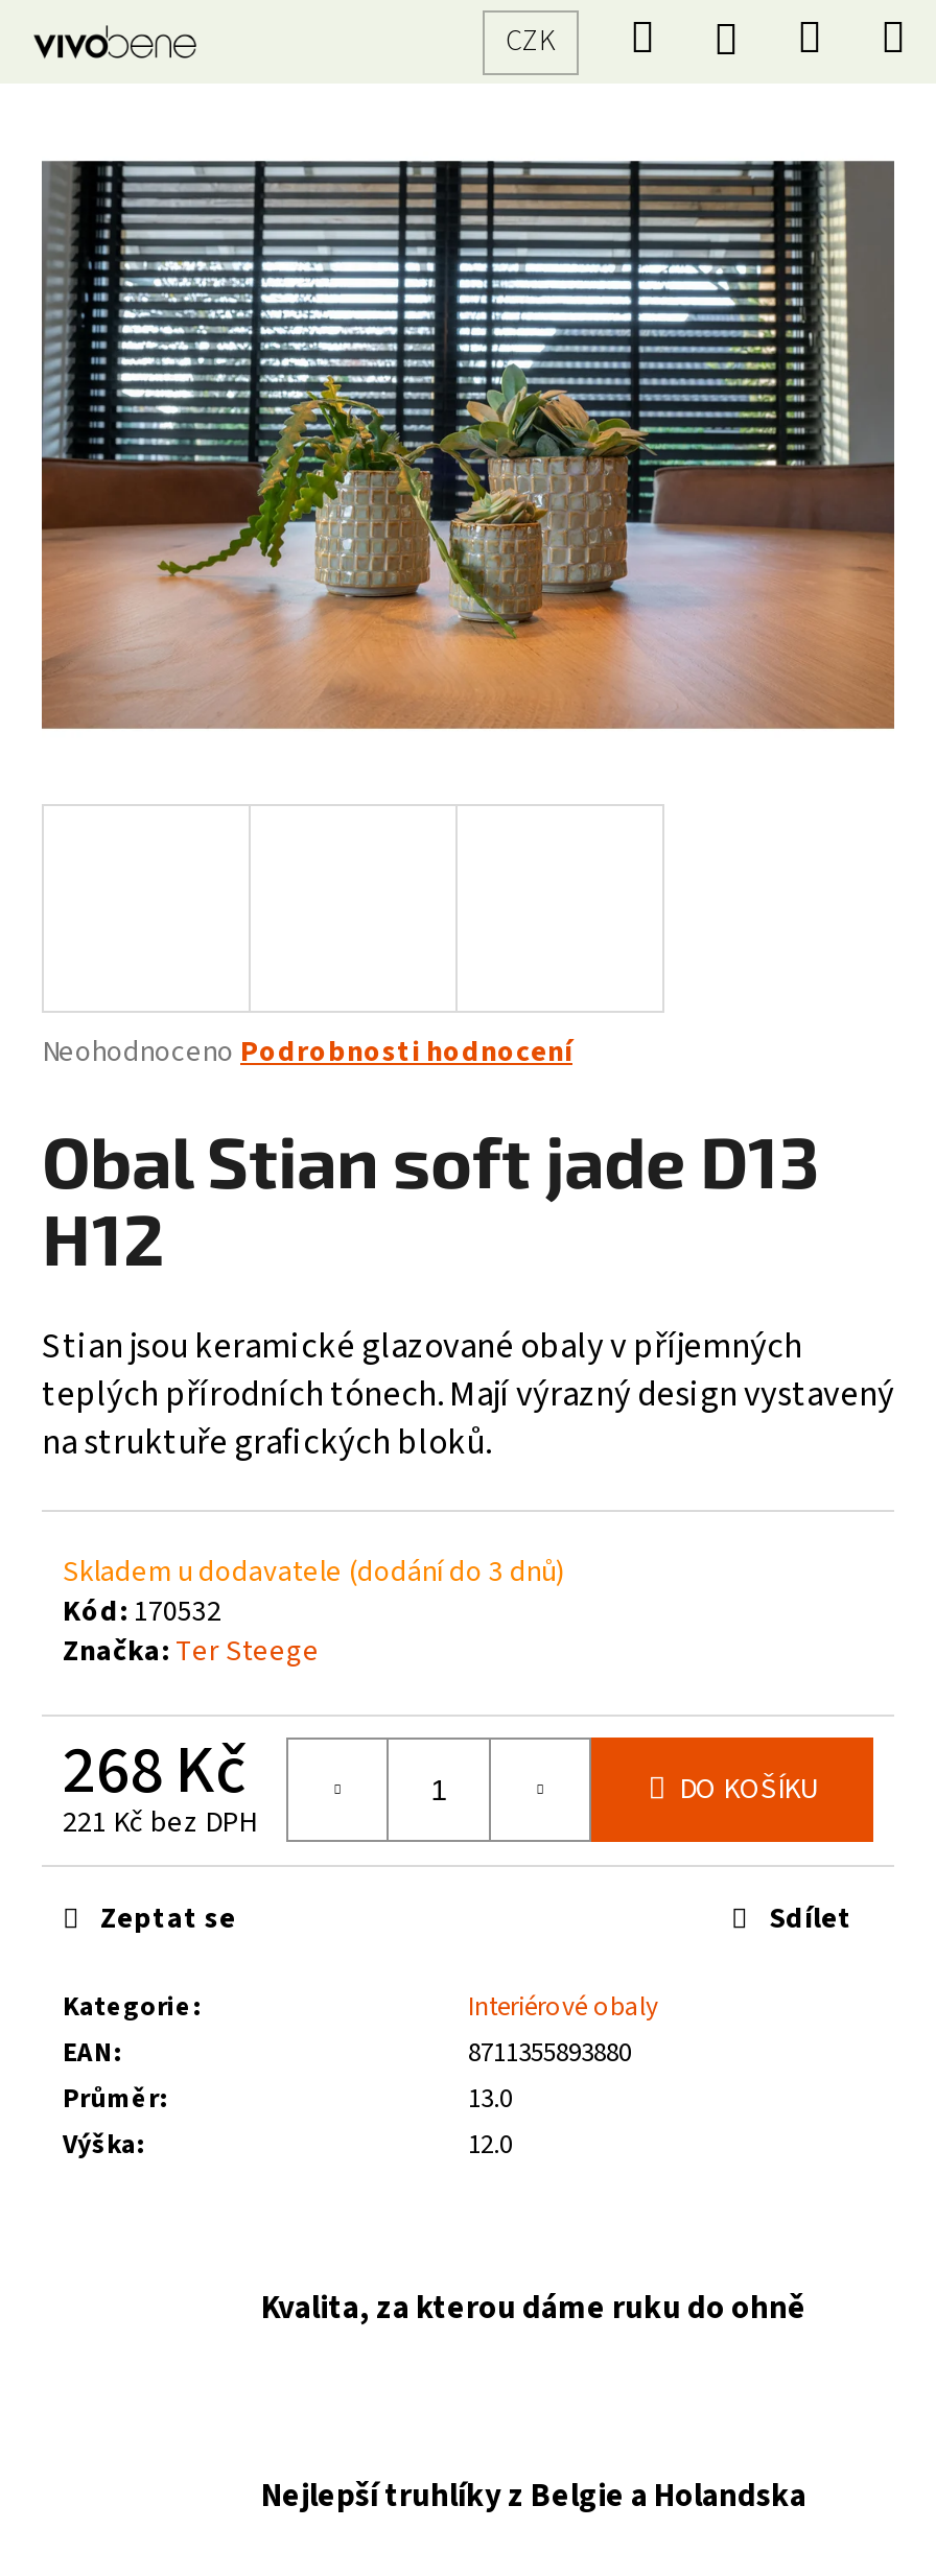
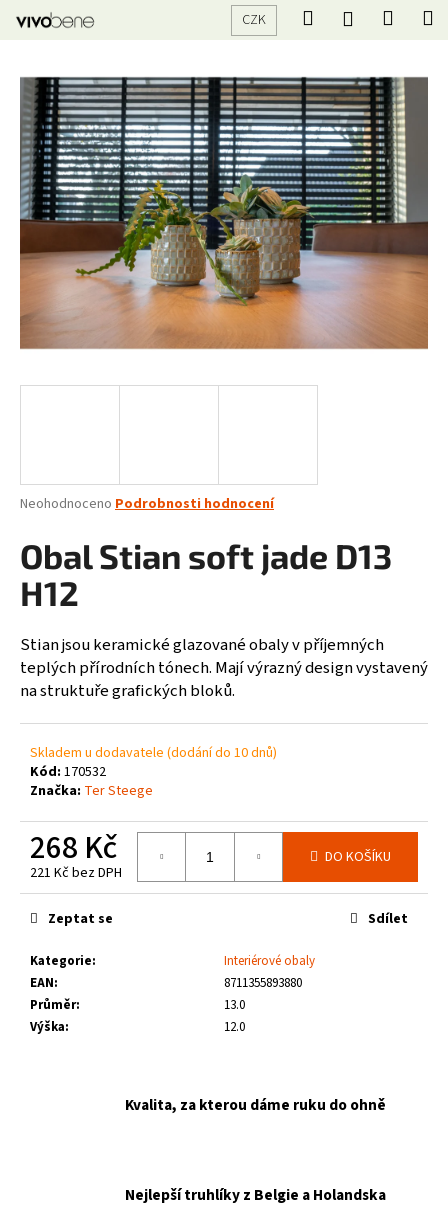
[63,1551,564,1592] Skladem u dodavatele (dodání do 3 dnů) -> [30,742,277,762] Skladem u dodavatele (dodání do 10 dnů)

